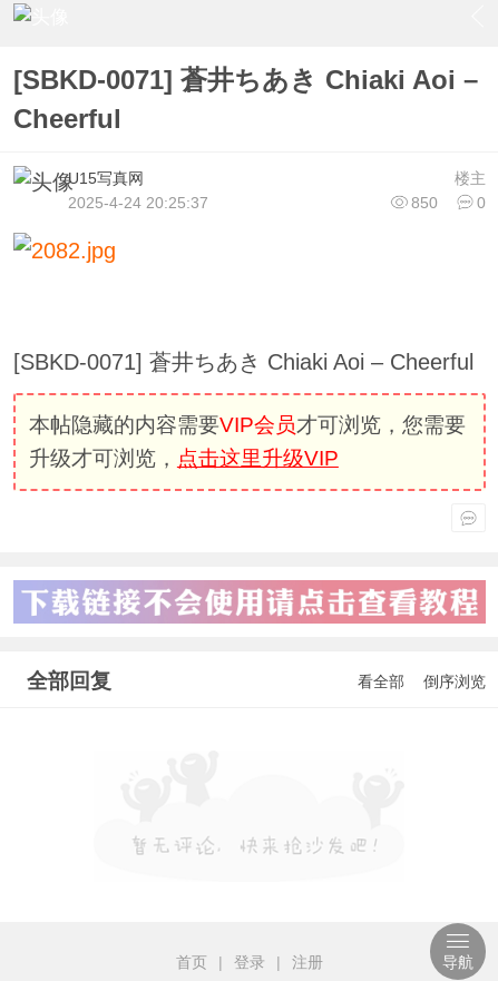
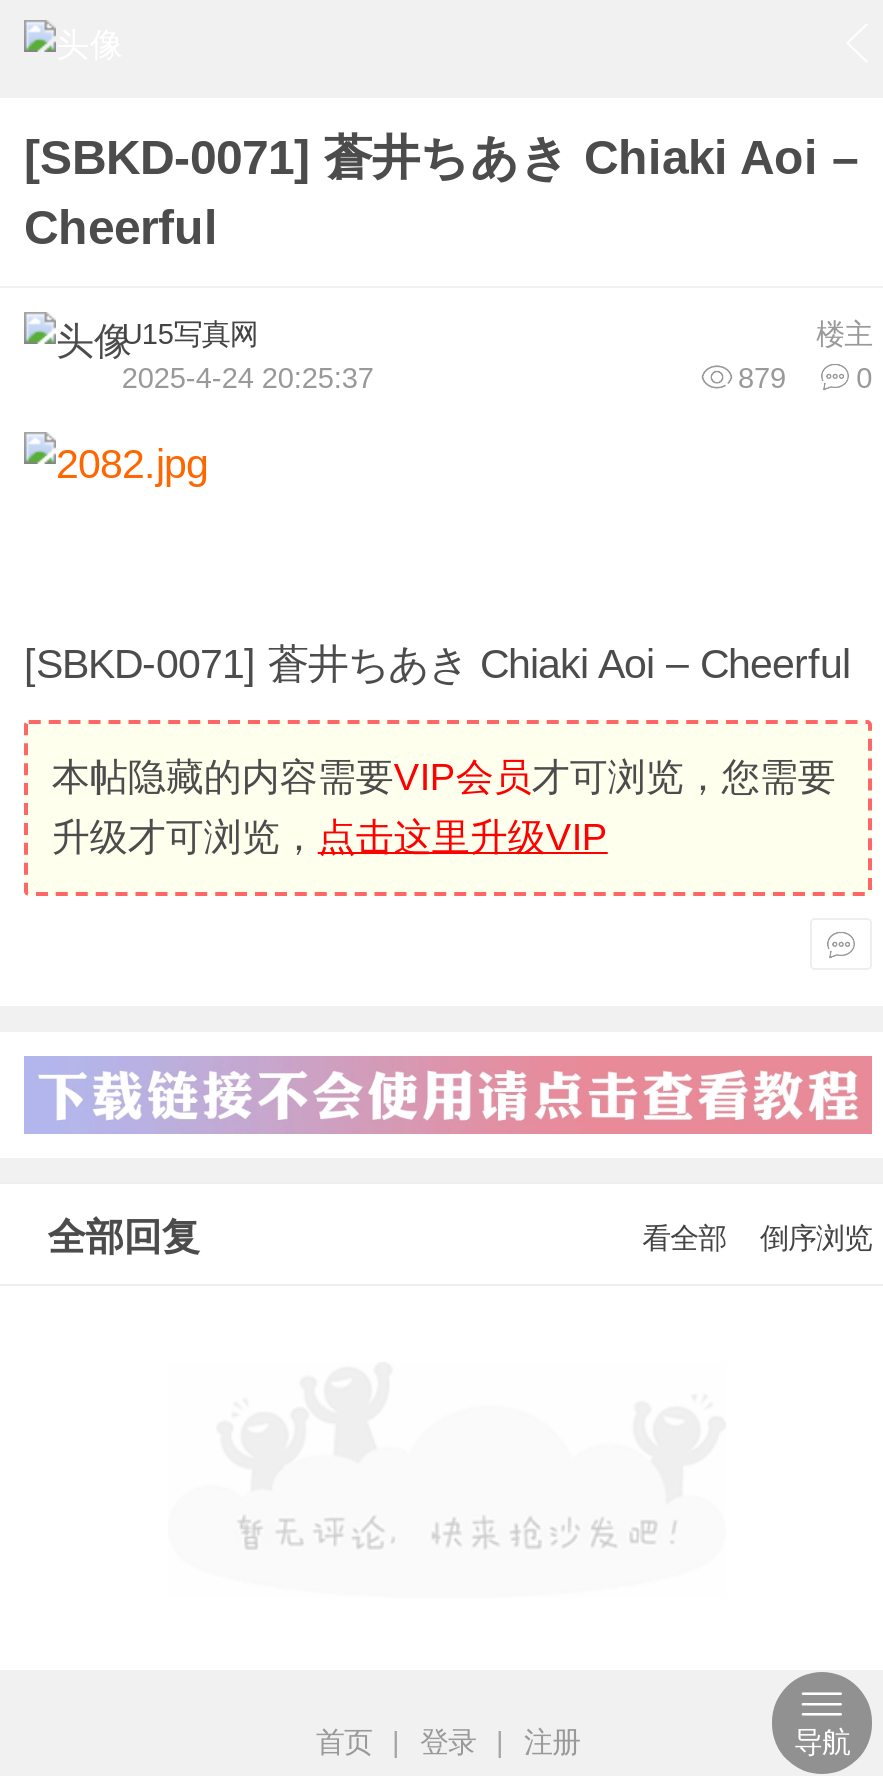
[411,194,486,211] 850 0 -> [738,362,872,394] 879 0

